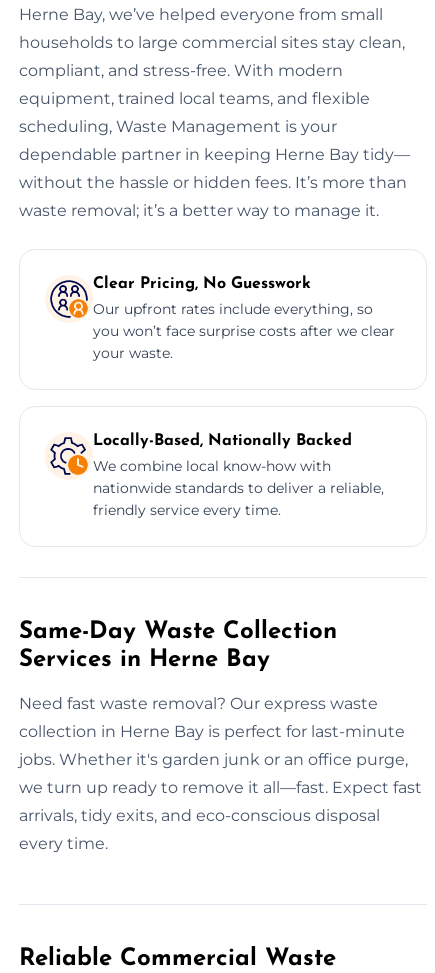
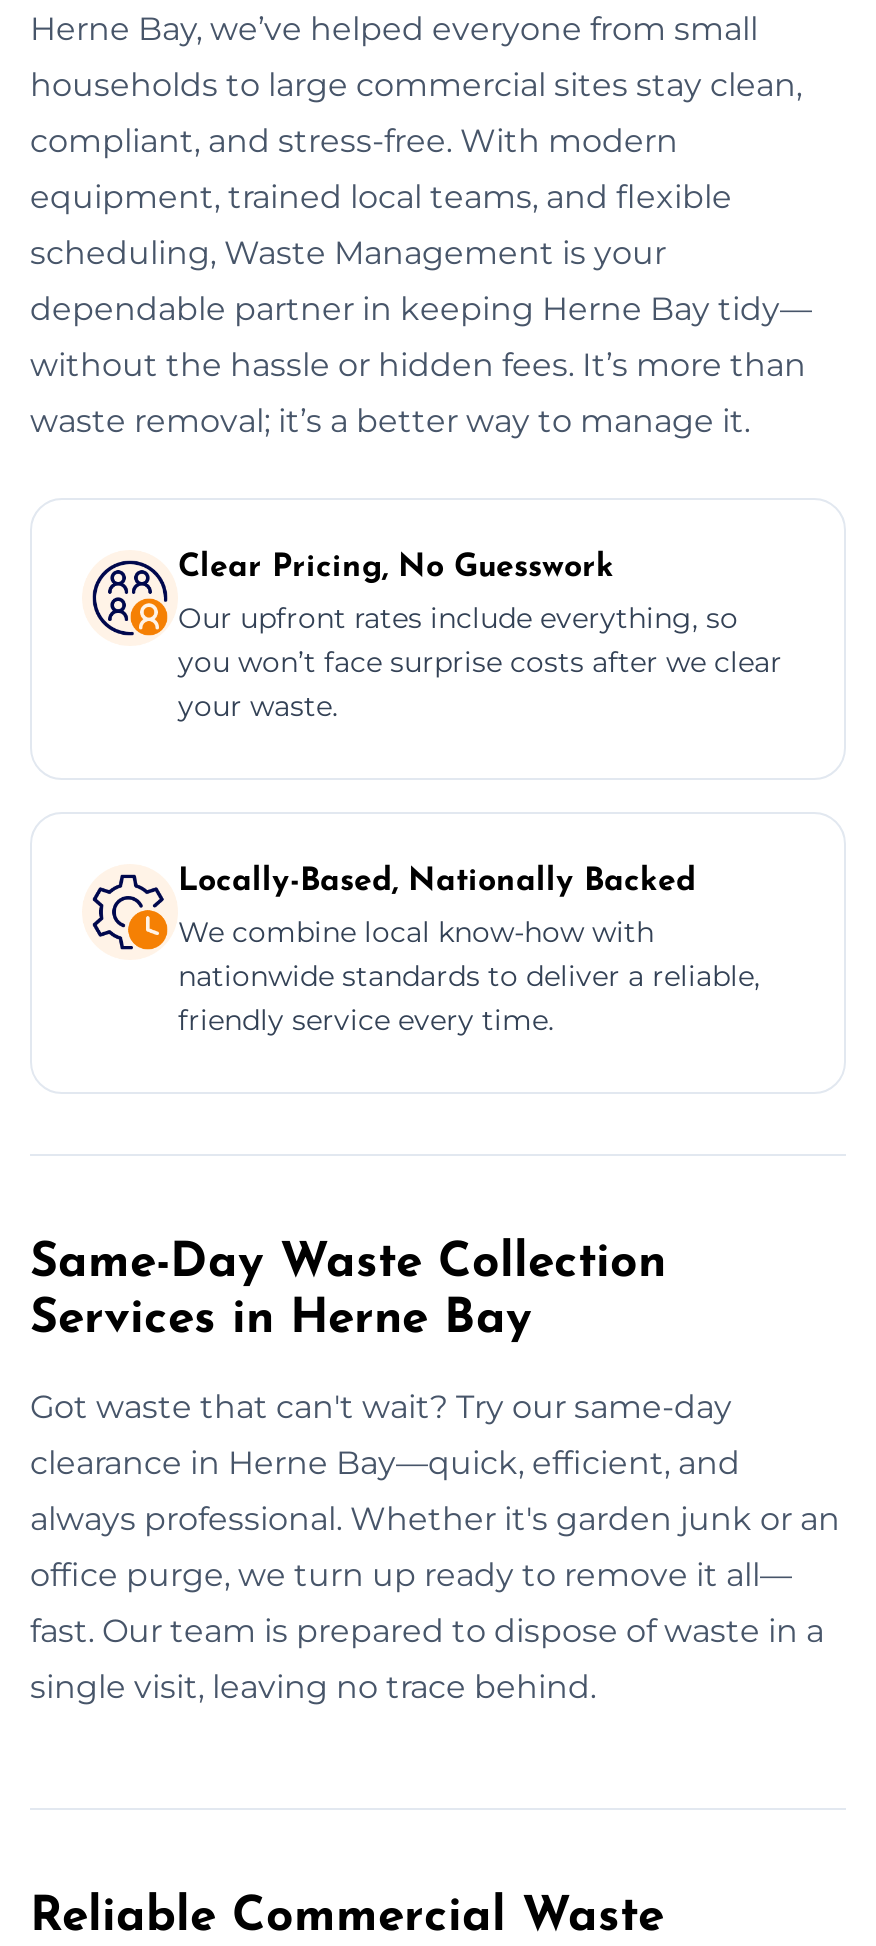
[19,694,378,713] Need fast waste removal? Our express waste -> [30,1387,732,1425] Got waste that can't wait? Try our same-day
[19,722,405,741] collection in Herne Bay is perfect for last-minute -> [30,1443,740,1481] clearance in Herne Bay—quick, efficient, and
[19,750,408,769] jobs. Whether it's garden junk or an office purge, -> [30,1499,840,1537] always professional. Whether it's garden junk or an
[19,778,422,797] we turn up ready to remove it all—fast. Expect fast -> [30,1555,792,1593] office purge, we turn up ready to remove it all—
[19,806,380,825] arrivals, tidy exits, and eco-conscious disposal -> [30,1611,824,1649] fast. Our team is prepared to dispose of waste in a
[19,834,108,853] every time. -> [30,1667,596,1705] single visit, leaving no trace behind.

